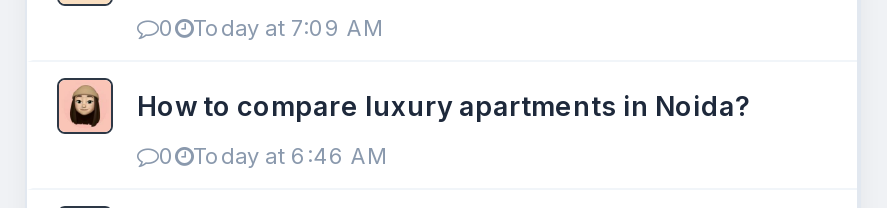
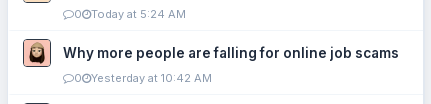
[159,14,383,42] 0 Today at 7:09 AM -> [74,7,186,21] 0 Today at 5:24 AM
[137,90,749,122] How to compare luxury apartments in Noida? -> [63,45,399,61] Why more people are falling for online job scams
[193,142,387,170] Today at 6:46 AM -> [91,71,212,85] Yesterday at 10:42 AM

